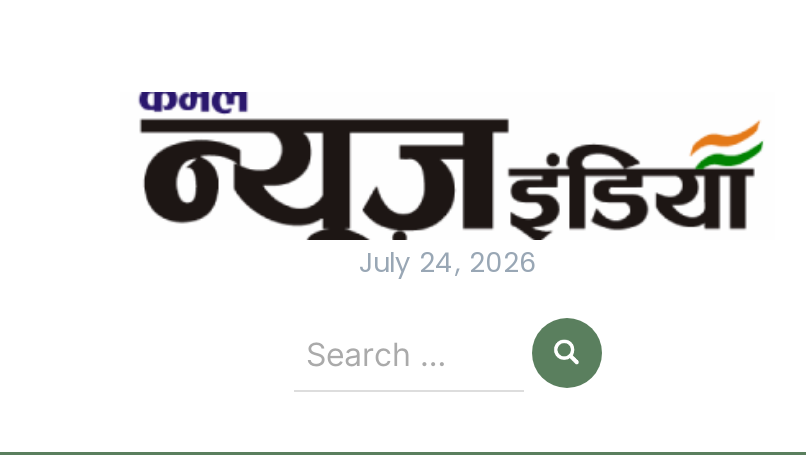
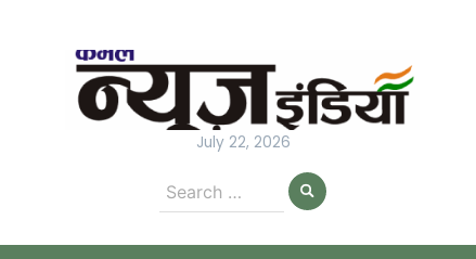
[359,244,537,282] July 24, 2026 -> [196,132,290,153] July 22, 2026

